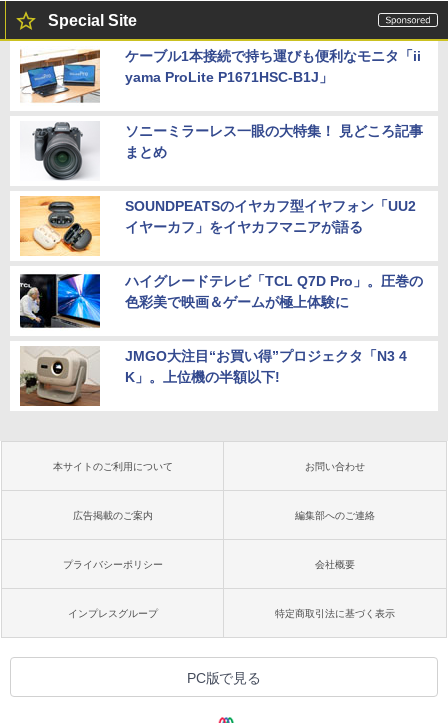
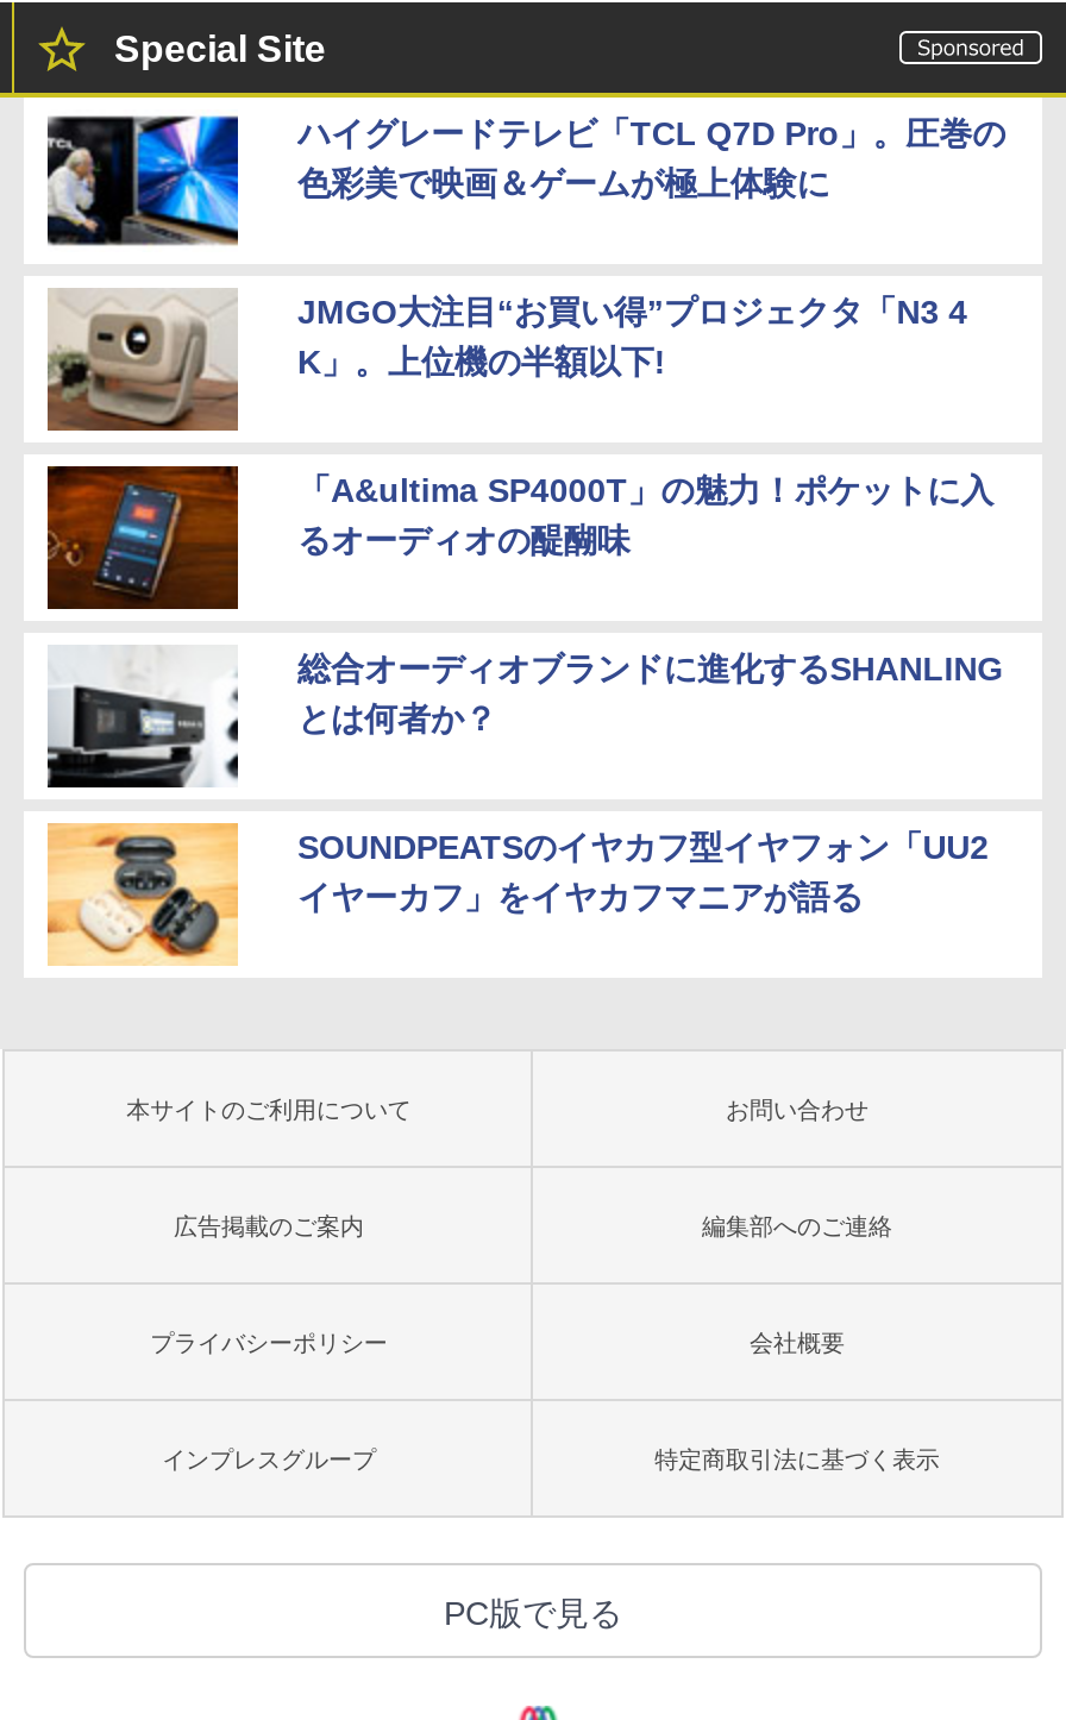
[19,48,423,160] [image] | ケーブル1本接続で持ち運びも便利なモニタ「ii | yama ProLite P1671HSC-B1J」 | ソニーミラーレス一眼の大特集！ 見どころ記事 | まとめ -> none
[20,122,100,181] [image] -> none
moved [19,195,416,256] -> [45,823,989,966]: [image] | SOUNDPEATSのイヤカフ型イヤフォン「UU2 | イヤーカフ」をイヤカフマニアが語る
moved [18,271,423,385] -> [43,109,1006,380]: [image] | ハイグレードテレビ「TCL Q7D Pro」。圧巻の | 色彩美で映画＆ゲームが極上体験に | JMGO大注目“お買い得”プロジェクタ「N3 4 | K」。上位機の半額以下!
none -> [45,464,1003,737] [image] | 「A&ultima SP4000T」の魅力！ポケットに入 | るオーディオの醍醐味 | 総合オーディオブランドに進化するSHANLING | とは何者か？
none -> [45,661,240,790] [image]

